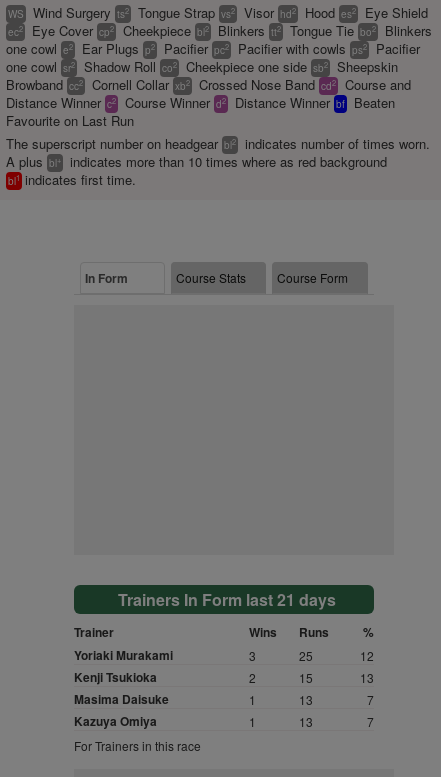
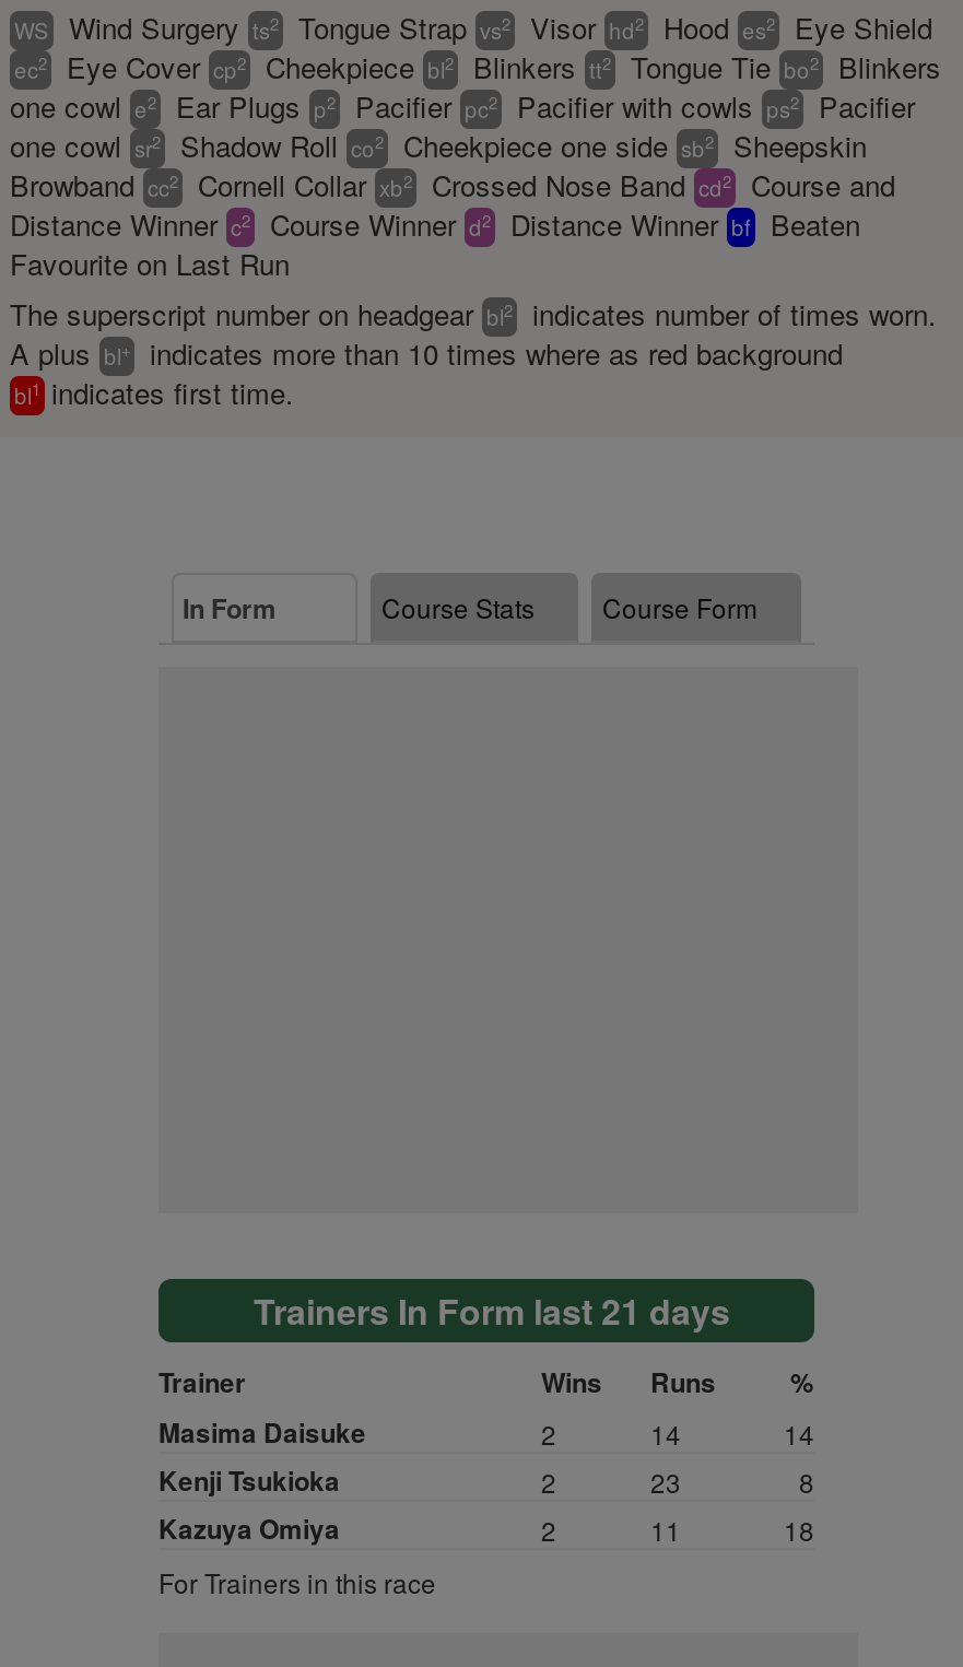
[74,646,374,664] Yoriaki Murakami | 3 | 25 | 12 -> [541,1414,814,1451] 2 | 14 | 14
[249,669,374,708] 15 | 13 | 1 | 13 | 7 -> [650,1462,814,1499] 23 | 8
moved [74,690,169,708] -> [158,1412,366,1451]: Masima Daisuke
[249,713,256,730] 1 -> [541,1510,556,1547] 2
[299,713,313,730] 13 -> [650,1510,681,1547] 11
[367,713,374,730] 7 -> [784,1510,814,1547] 18

